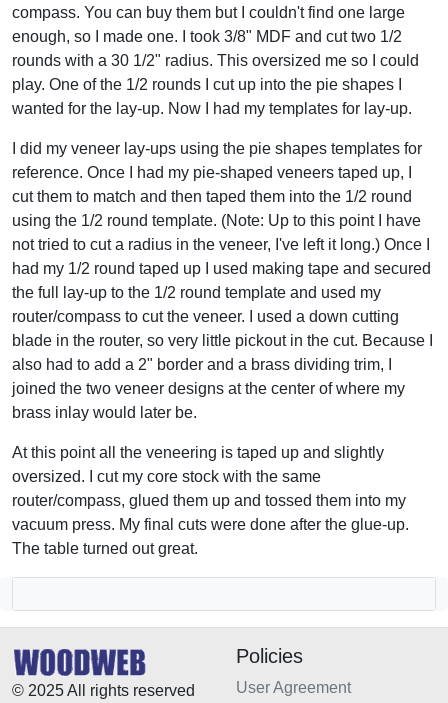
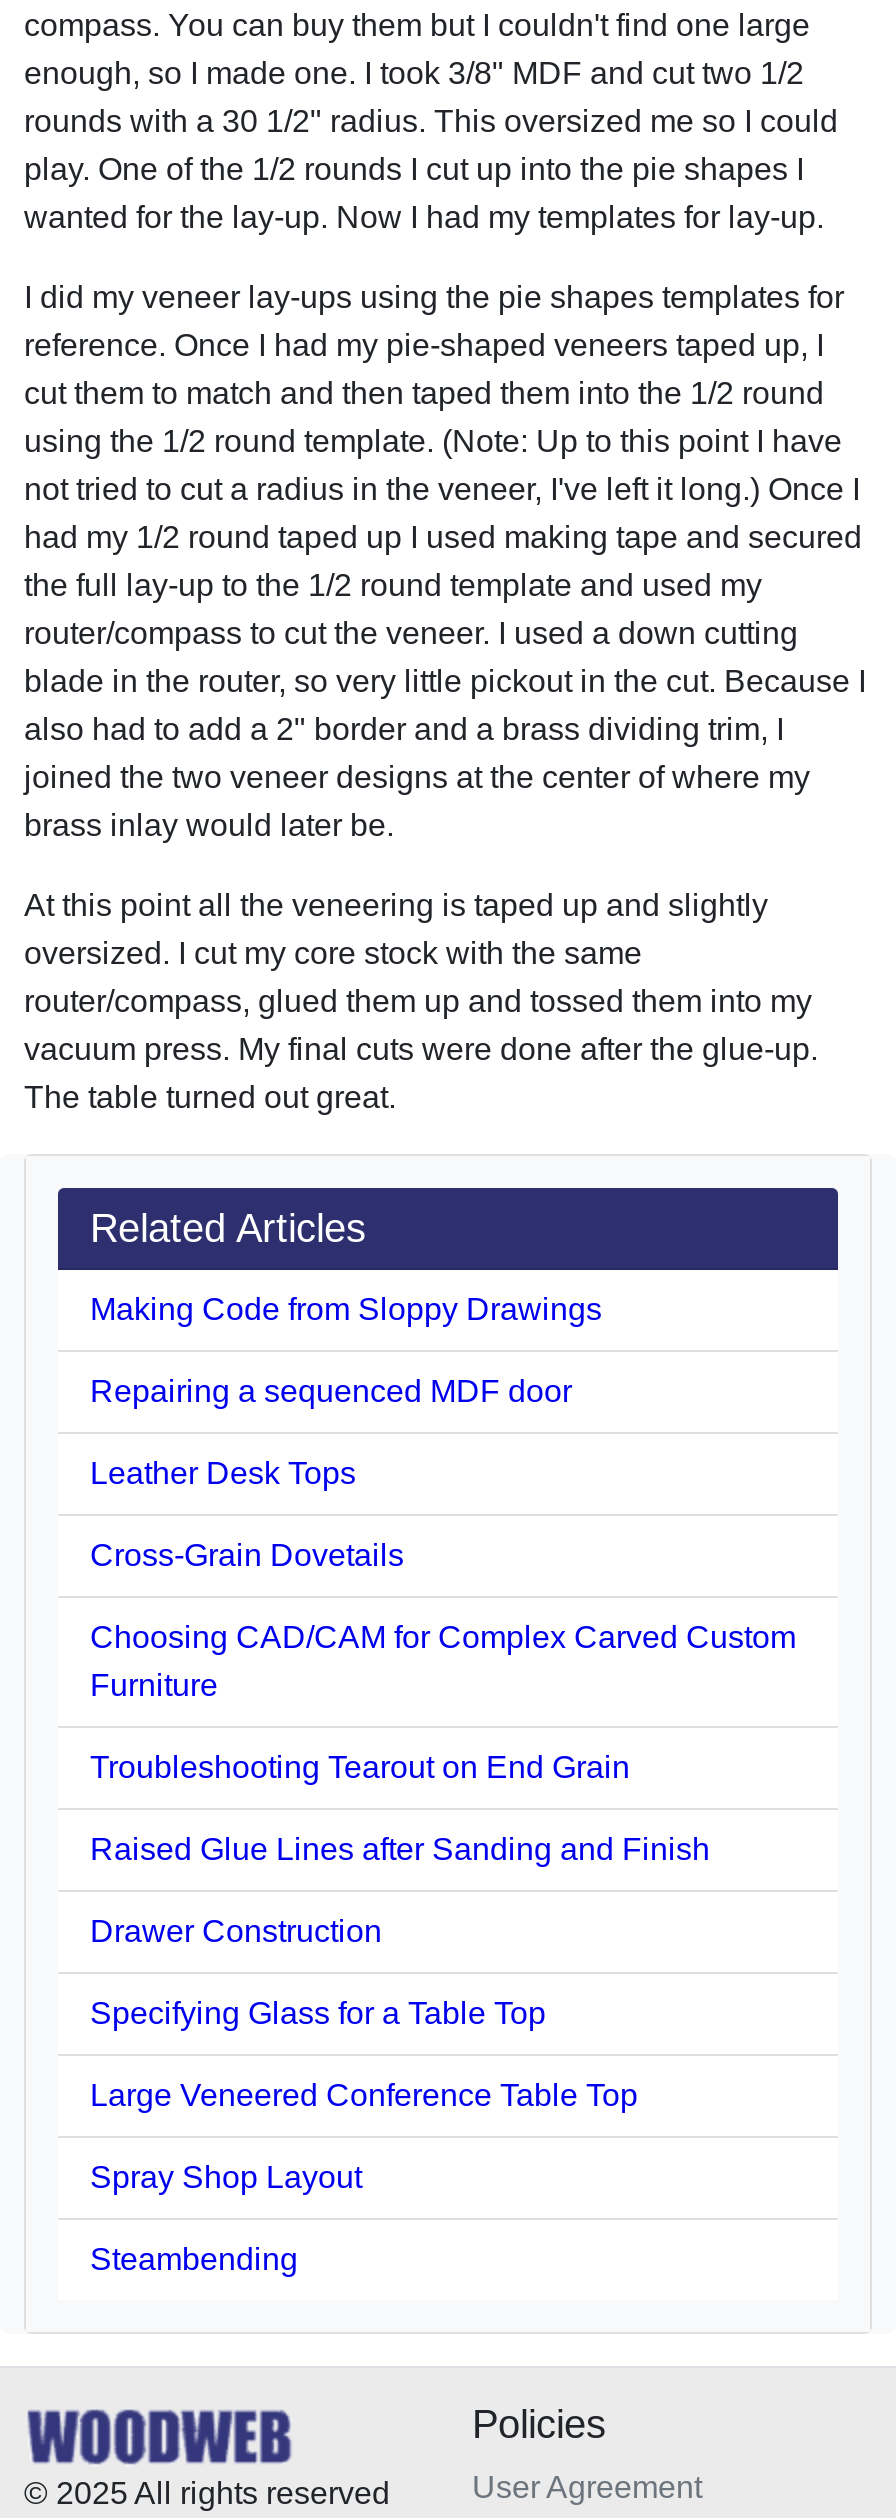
none -> [90,1206,796,2276] Related Articles | Making Code from Sloppy Drawings | Repairing a sequenced MDF door | Leather Desk Tops | Cross-Grain Dovetails | Choosing CAD/CAM for Complex Carved Custom | Furniture | Troubleshooting Tearout on End Grain | Raised Glue Lines after Sanding and Finish | Drawer Construction | Specifying Glass for a Table Top | Large Veneered Conference Table Top | Spray Shop Layout | Steambending

